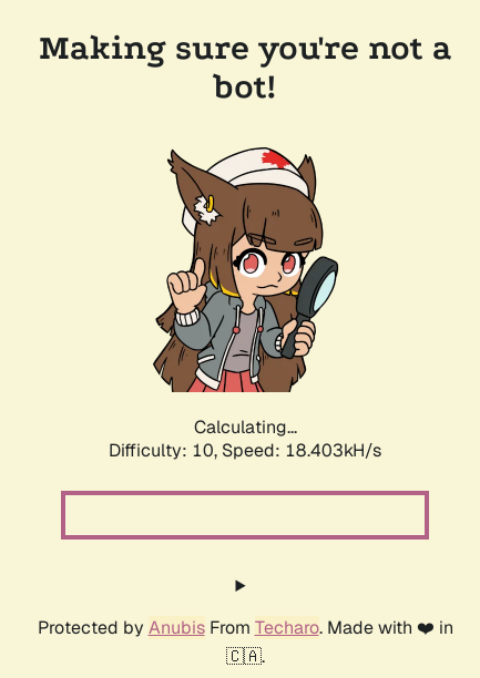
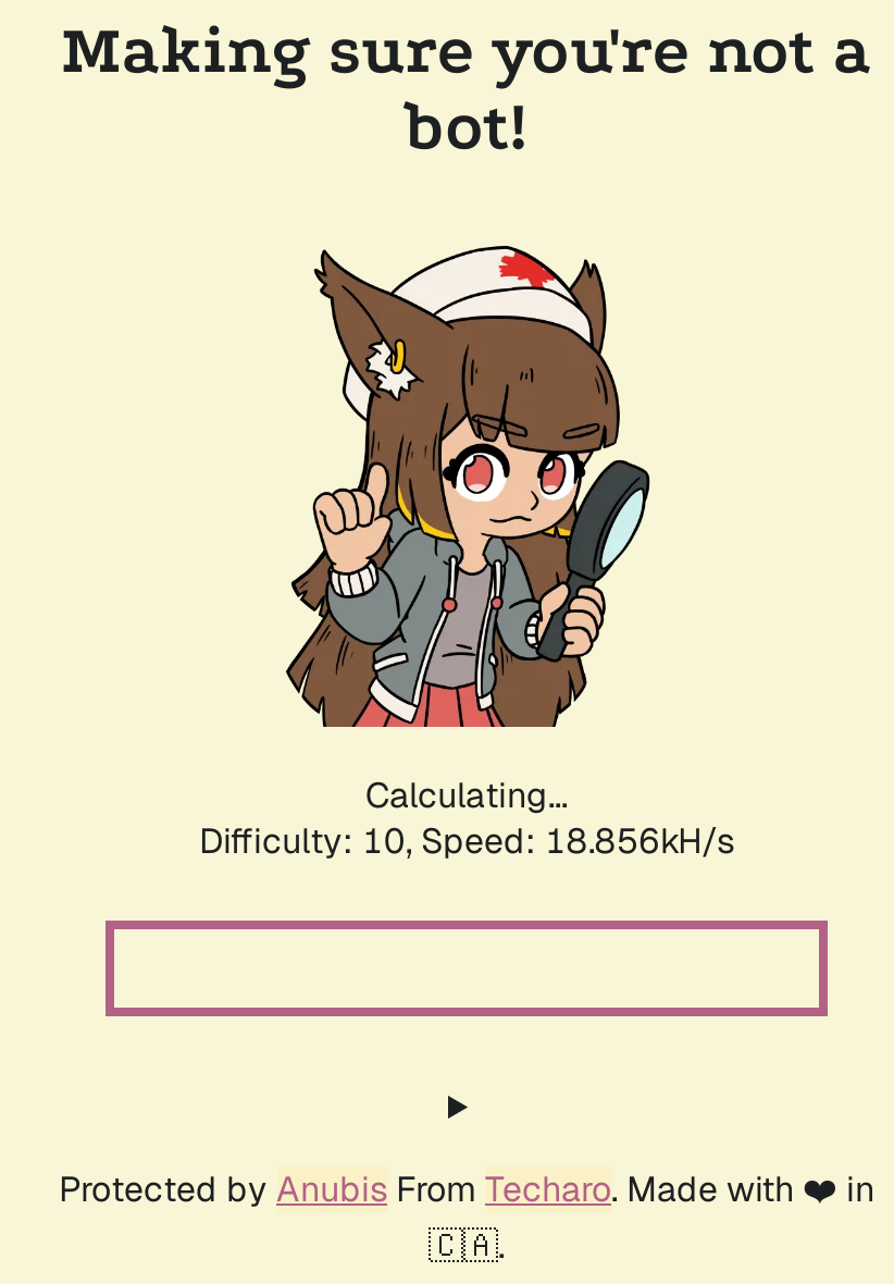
[109,439,381,462] Difficulty: 10, Speed: 18.403kH/s -> [199,818,734,864] Difficulty: 10, Speed: 18.856kH/s

